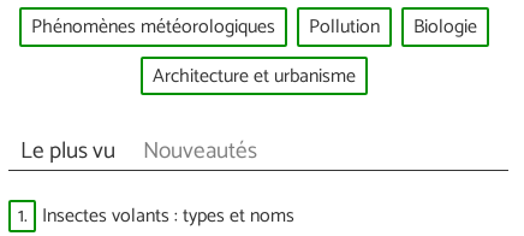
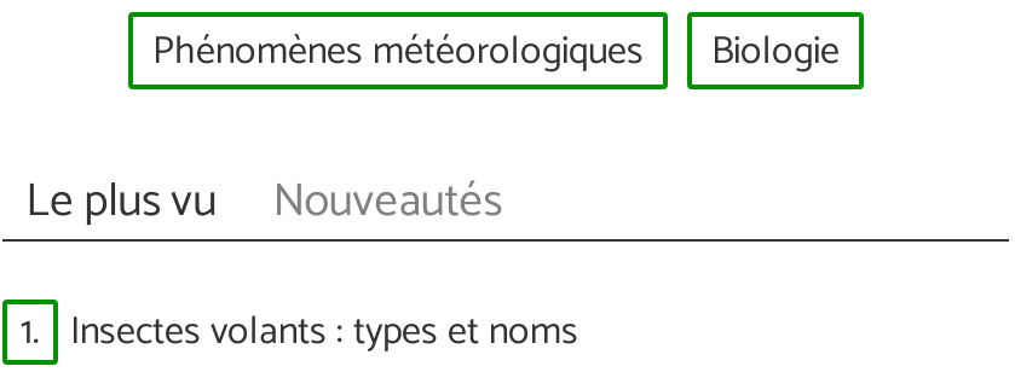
[308,11,379,43] Pollution -> none
[152,60,355,92] Architecture et urbanisme -> none

